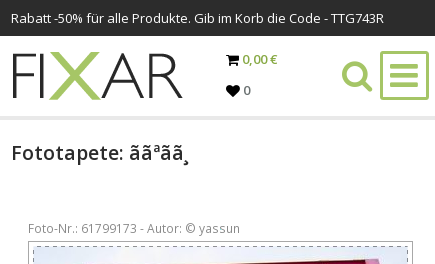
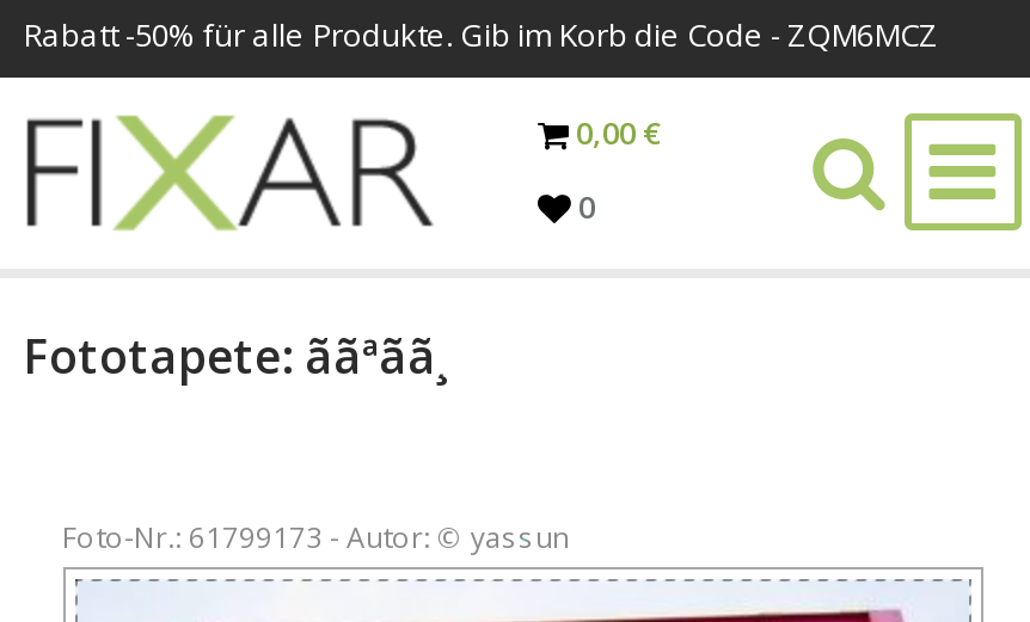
[11,9,384,27] Rabatt -50% für alle Produkte. Gib im Korb die Code - TTG743R -> [23,13,938,56] Rabatt -50% für alle Produkte. Gib im Korb die Code - ZQM6MCZ

